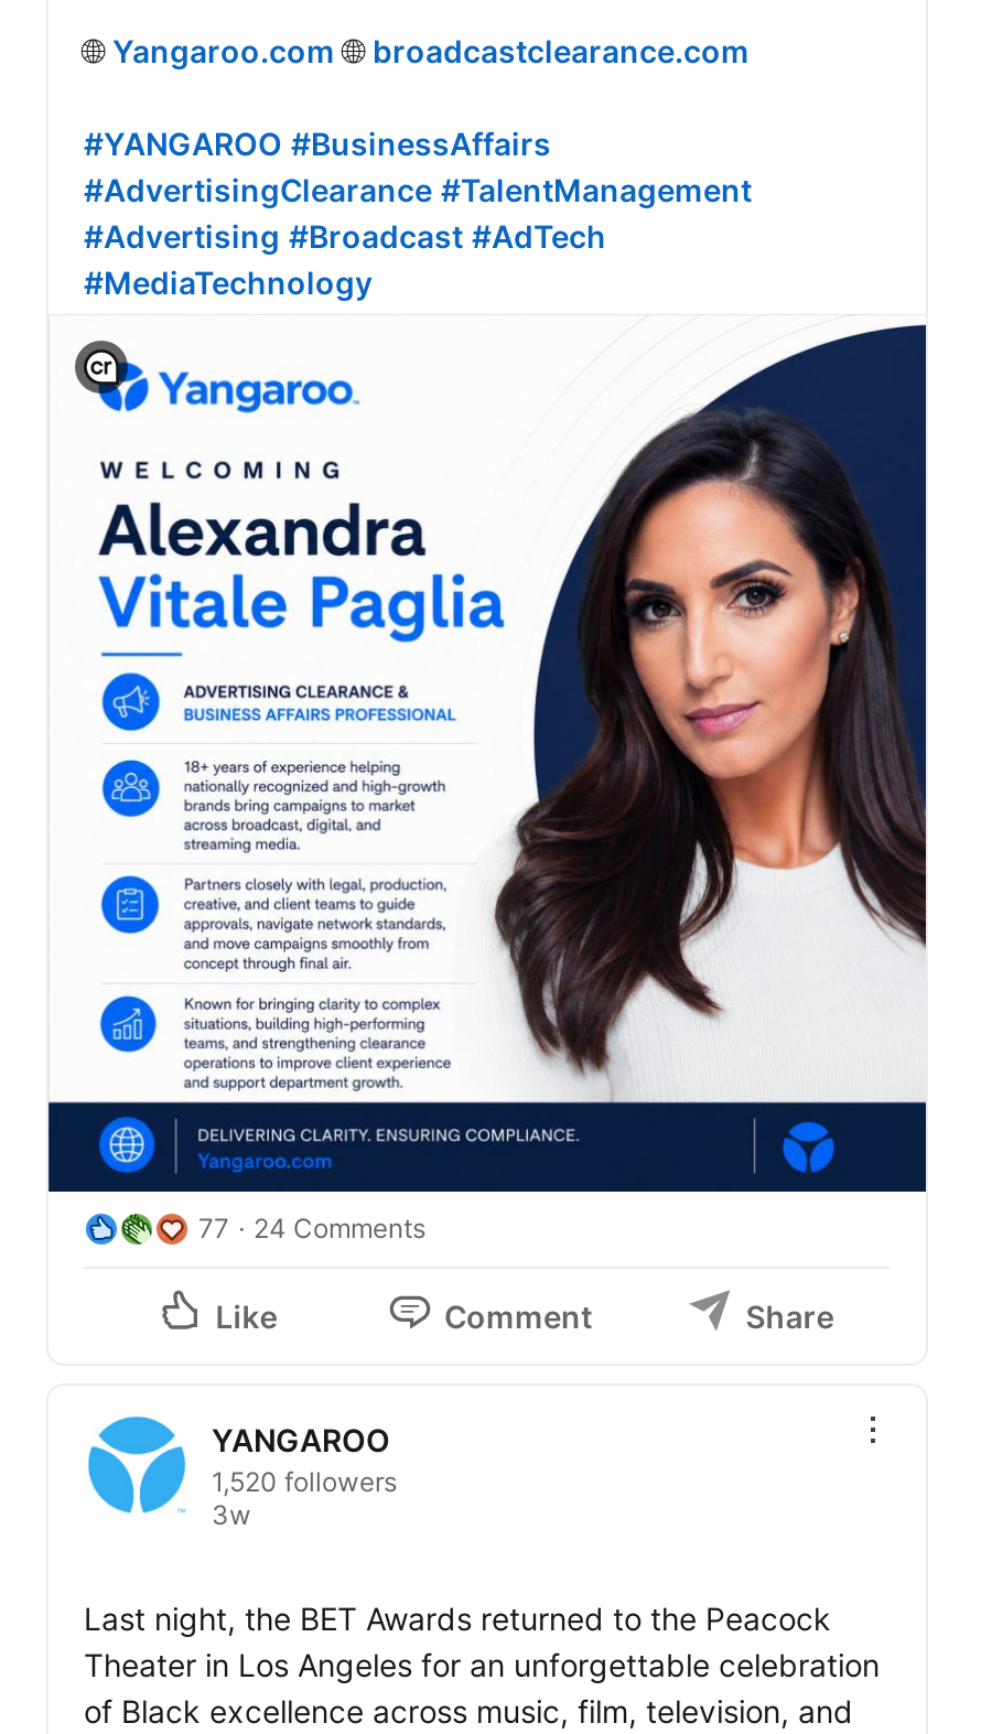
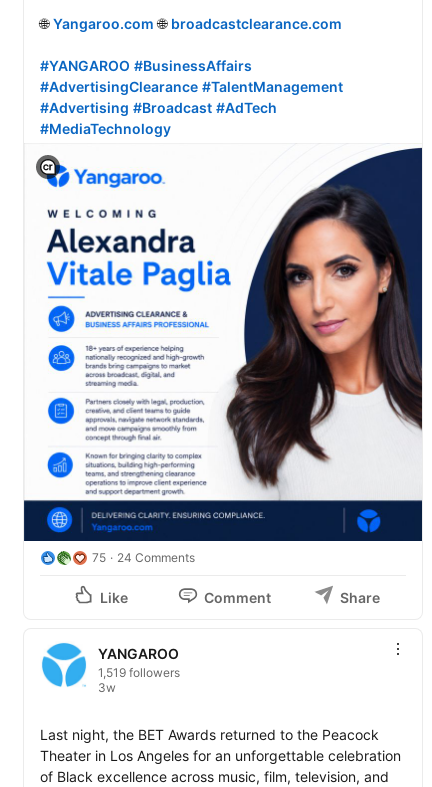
[198,1211,425,1244] 77 24 Comments -> [92,550,195,565] 75 24 Comments
[212,1465,397,1498] 1,520 followers -> [98,665,180,680] 1,519 followers

